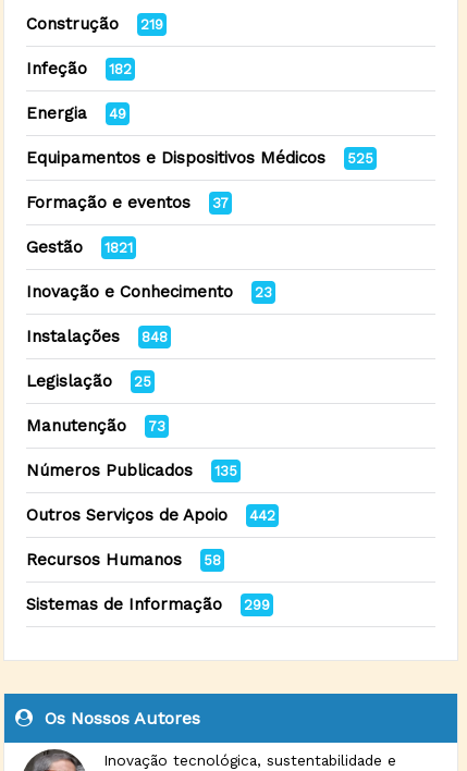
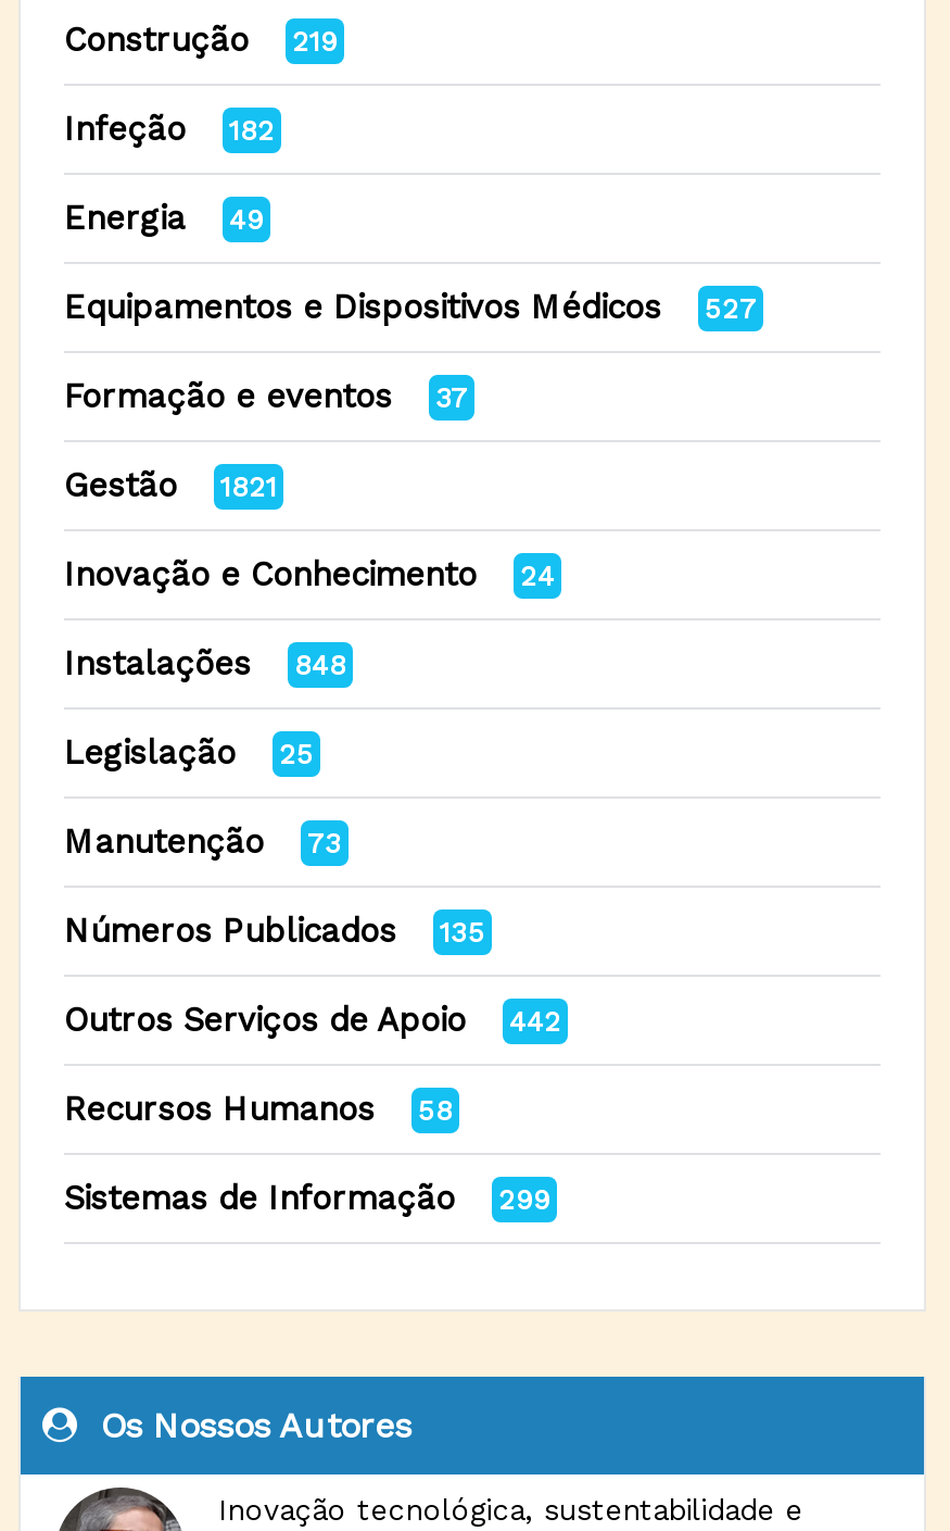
[26,148,373,168] Equipamentos e Dispositivos Médicos 525 -> [64,288,757,327] Equipamentos e Dispositivos Médicos 527
[26,282,272,302] Inovação e Conhecimento 23 -> [64,555,555,594] Inovação e Conhecimento 24

